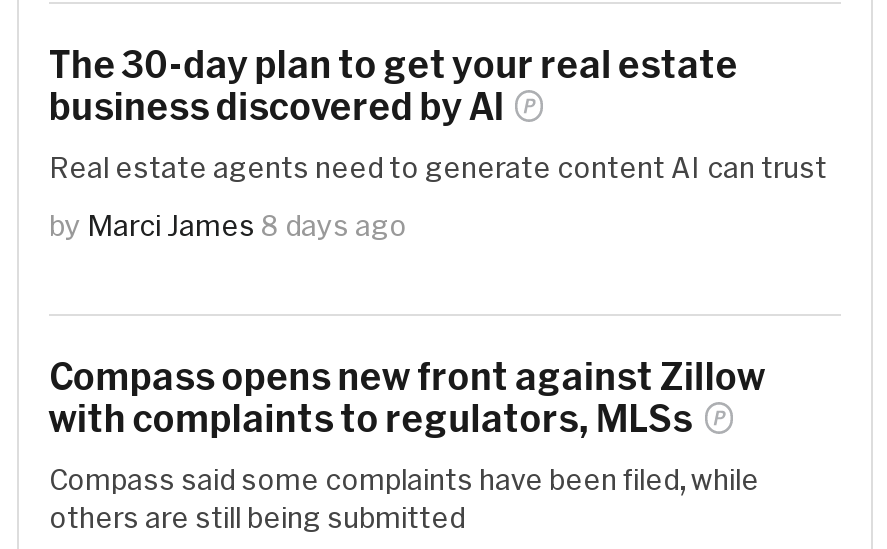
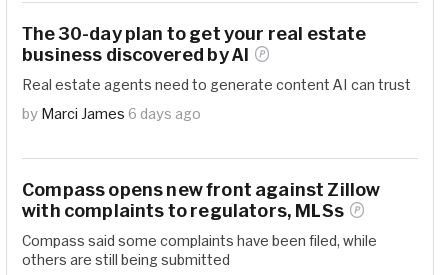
[49,209,407,243] by Marci James 8 days ago -> [22,105,201,122] by Marci James 6 days ago

